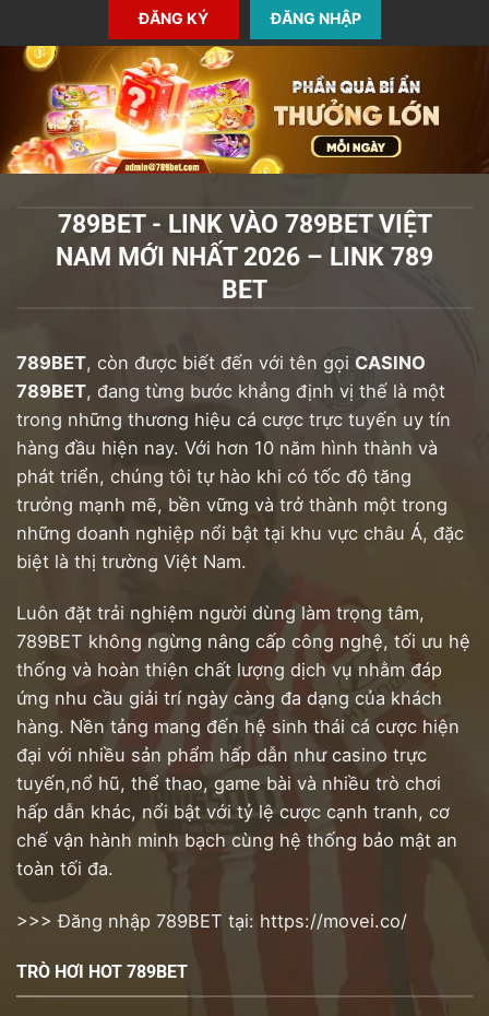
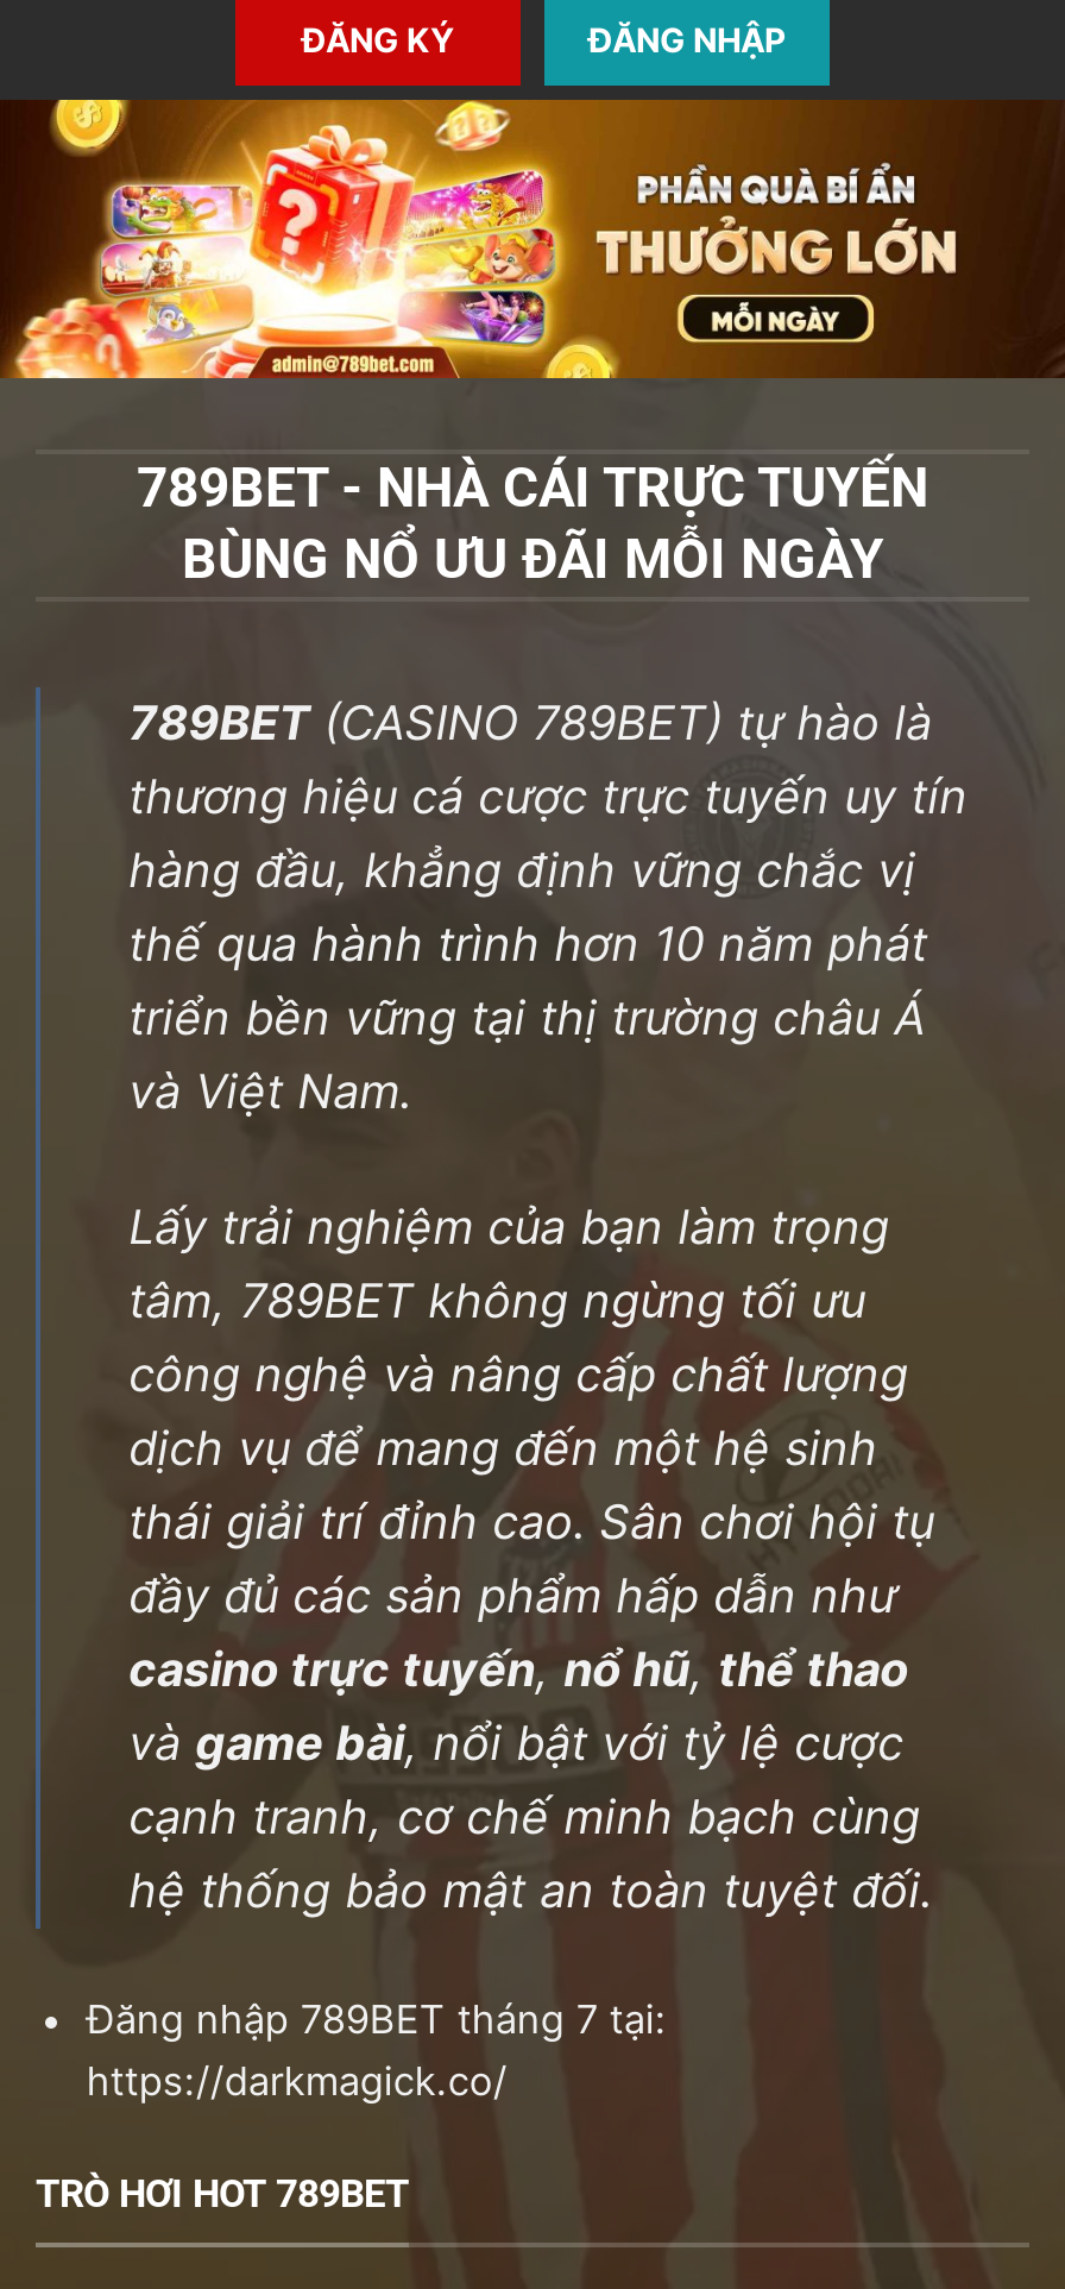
[56,209,433,304] 789BET - LINK VÀO 789BET VIỆT | NAM MỚI NHẤT 2026 – LINK 789 | BET -> [137,456,928,592] 789BET - NHÀ CÁI TRỰC TUYẾN | BÙNG NỔ ƯU ĐÃI MỖI NGÀY
[16,352,464,572] 789BET, còn được biết đến với tên gọi CASINO | 789BET, đang từng bước khẳng định vị thế là một | trong những thương hiệu cá cược trực tuyến uy tín | hàng đầu hiện nay. Với hơn 10 năm hình thành và | phát triển, chúng tôi tự hào khi có tốc độ tăng | trưởng mạnh mẽ, bền vững và trở thành một trong | những doanh nghiệp nổi bật tại khu vực châu Á, đặc | biệt là thị trường Việt Nam. -> [129,694,968,1120] 789BET (CASINO 789BET) tự hào là | thương hiệu cá cược trực tuyến uy tín | hàng đầu, khẳng định vững chắc vị | thế qua hành trình hơn 10 năm phát | triển bền vững tại thị trường châu Á | và Việt Nam.
[16,602,470,880] Luôn đặt trải nghiệm người dùng làm trọng tâm, | 789BET không ngừng nâng cấp công nghệ, tối ưu hệ | thống và hoàn thiện chất lượng dịch vụ nhằm đáp | ứng nhu cầu giải trí ngày càng đa dạng của khách | hàng. Nền tảng mang đến hệ sinh thái cá cược hiện | đại với nhiều sản phẩm hấp dẫn như casino trực | tuyến,nổ hũ, thể thao, game bài và nhiều trò chơi | hấp dẫn khác, nổi bật với tỷ lệ cược cạnh tranh, cơ | chế vận hành minh bạch cùng hệ thống bảo mật an | toàn tối đa. -> [129,1198,934,1919] Lấy trải nghiệm của bạn làm trọng | tâm, 789BET không ngừng tối ưu | công nghệ và nâng cấp chất lượng | dịch vụ để mang đến một hệ sinh | thái giải trí đỉnh cao. Sân chơi hội tụ | đầy đủ các sản phẩm hấp dẫn như | casino trực tuyến, nổ hũ, thể thao | và game bài, nổi bật với tỷ lệ cược | cạnh tranh, cơ chế minh bạch cùng | hệ thống bảo mật an toàn tuyệt đối.
[16,910,407,932] >>> Đăng nhập 789BET tại: https://movei.co/ -> [87,1996,667,2106] Đăng nhập 789BET tháng 7 tại: | https://darkmagick.co/

